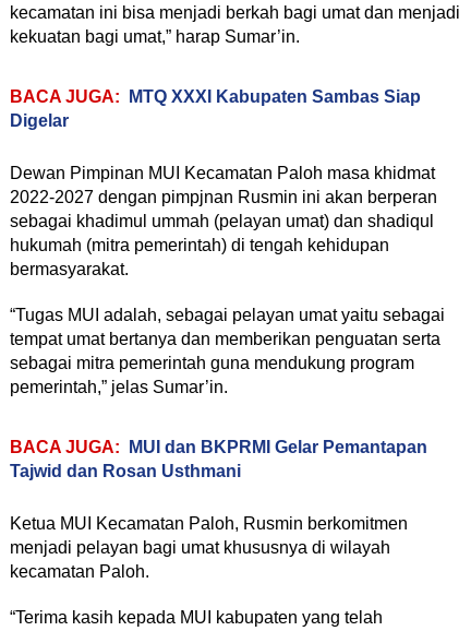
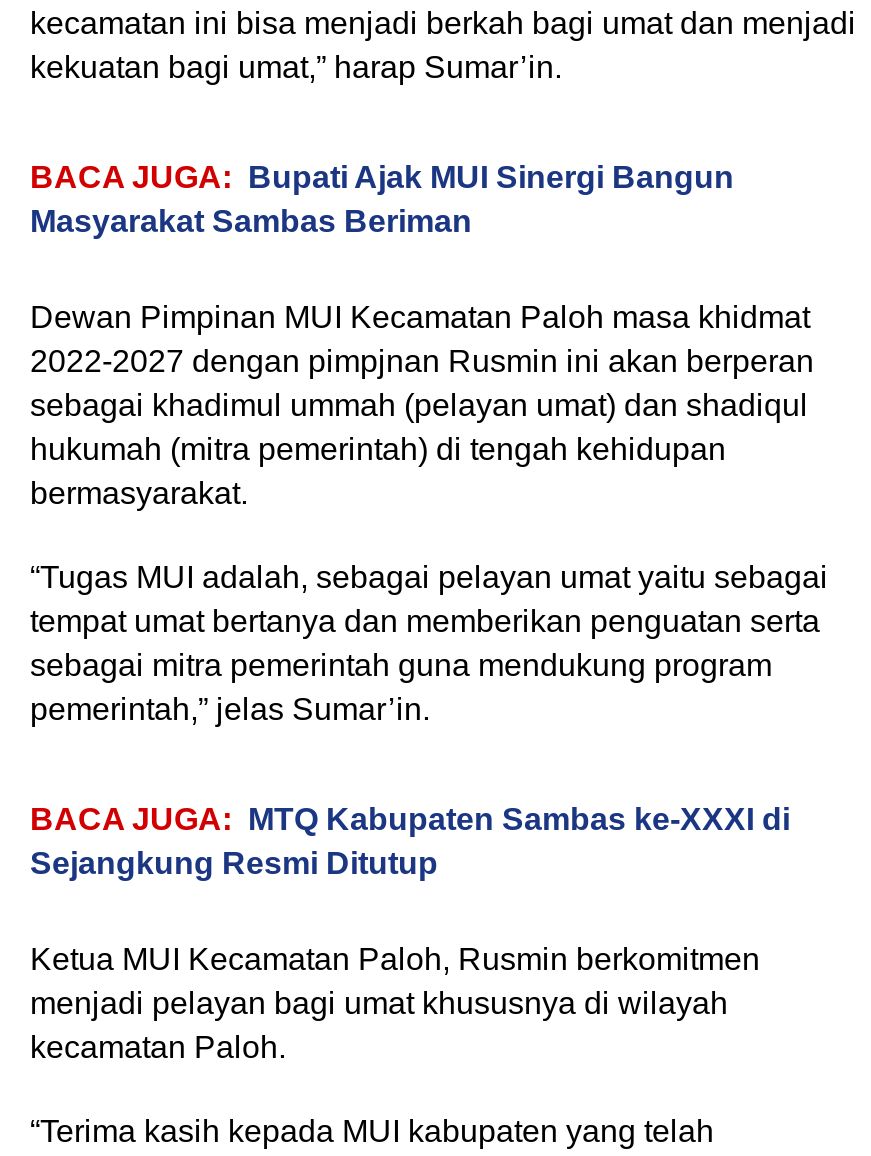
[10,88,421,130] BACA JUGA: MTQ XXXI Kabupaten Sambas Siap | Digelar -> [30,161,734,239] BACA JUGA: Bupati Ajak MUI Sinergi Bangun | Masyarakat Sambas Beriman
[10,438,427,481] BACA JUGA: MUI dan BKPRMI Gelar Pemantapan | Tajwid dan Rosan Usthmani -> [30,803,790,881] BACA JUGA: MTQ Kabupaten Sambas ke-XXXI di | Sejangkung Resmi Ditutup

